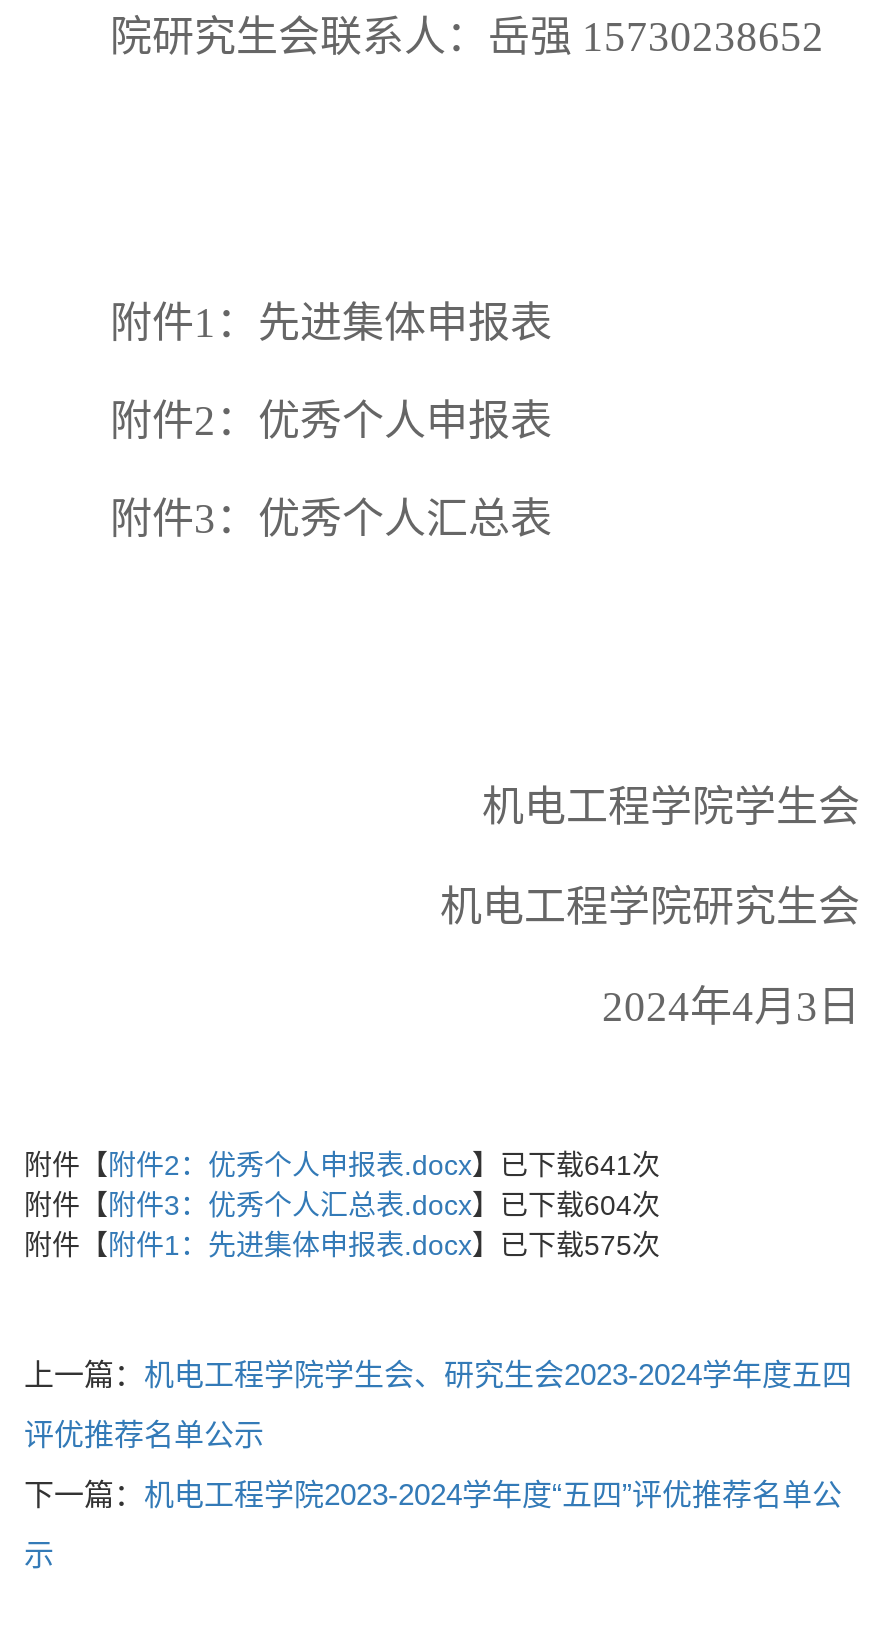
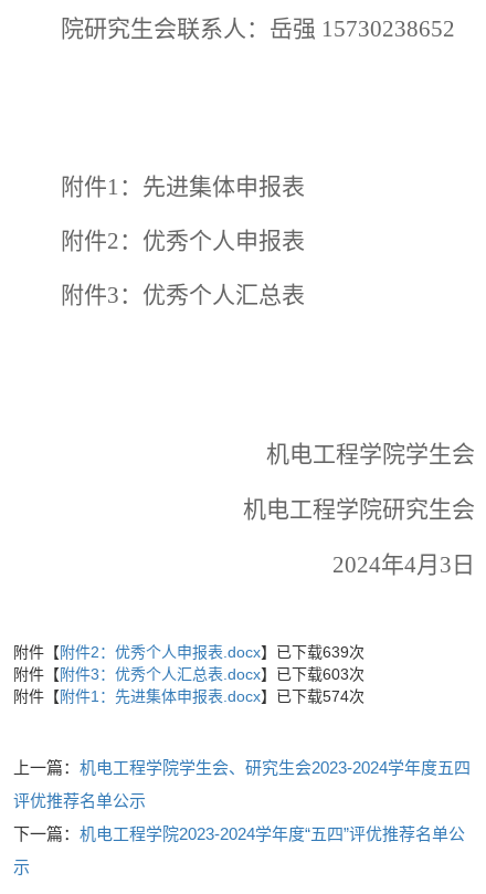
[24,1148,660,1180] 附件【附件2：优秀个人申报表.docx】已下载641次 -> [13,643,364,660] 附件【附件2：优秀个人申报表.docx】已下载639次
[24,1188,660,1220] 附件【附件3：优秀个人汇总表.docx】已下载604次 -> [13,665,364,682] 附件【附件3：优秀个人汇总表.docx】已下载603次
[24,1228,660,1260] 附件【附件1：先进集体申报表.docx】已下载575次 -> [13,687,364,704] 附件【附件1：先进集体申报表.docx】已下载574次

